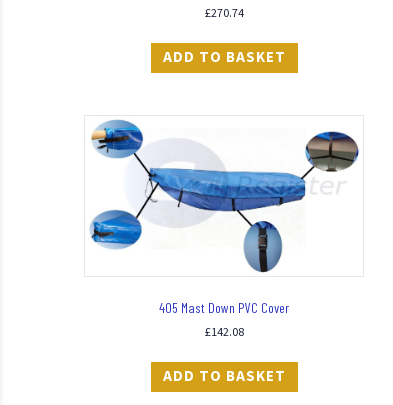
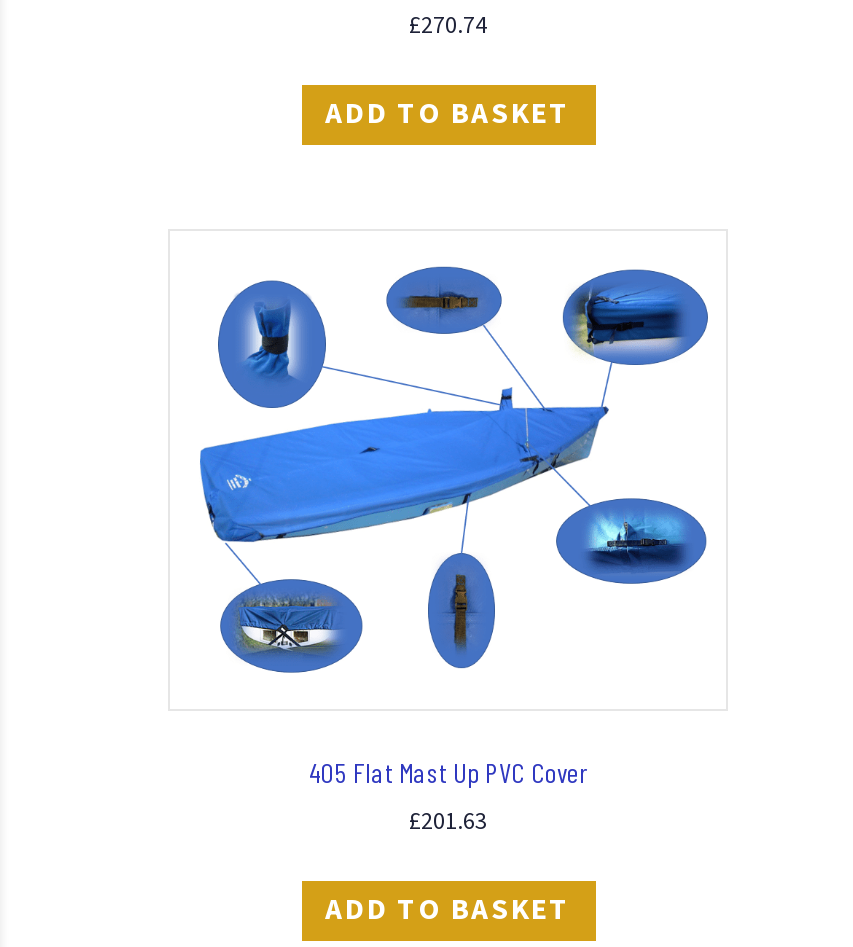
[89,119,360,316] [image] | 405 Mast Down PVC Cover -> [186,265,710,789] [image] | 405 Flat Mast Up PVC Cover
[204,324,243,341] £142.08 -> [409,805,487,839] £201.63

